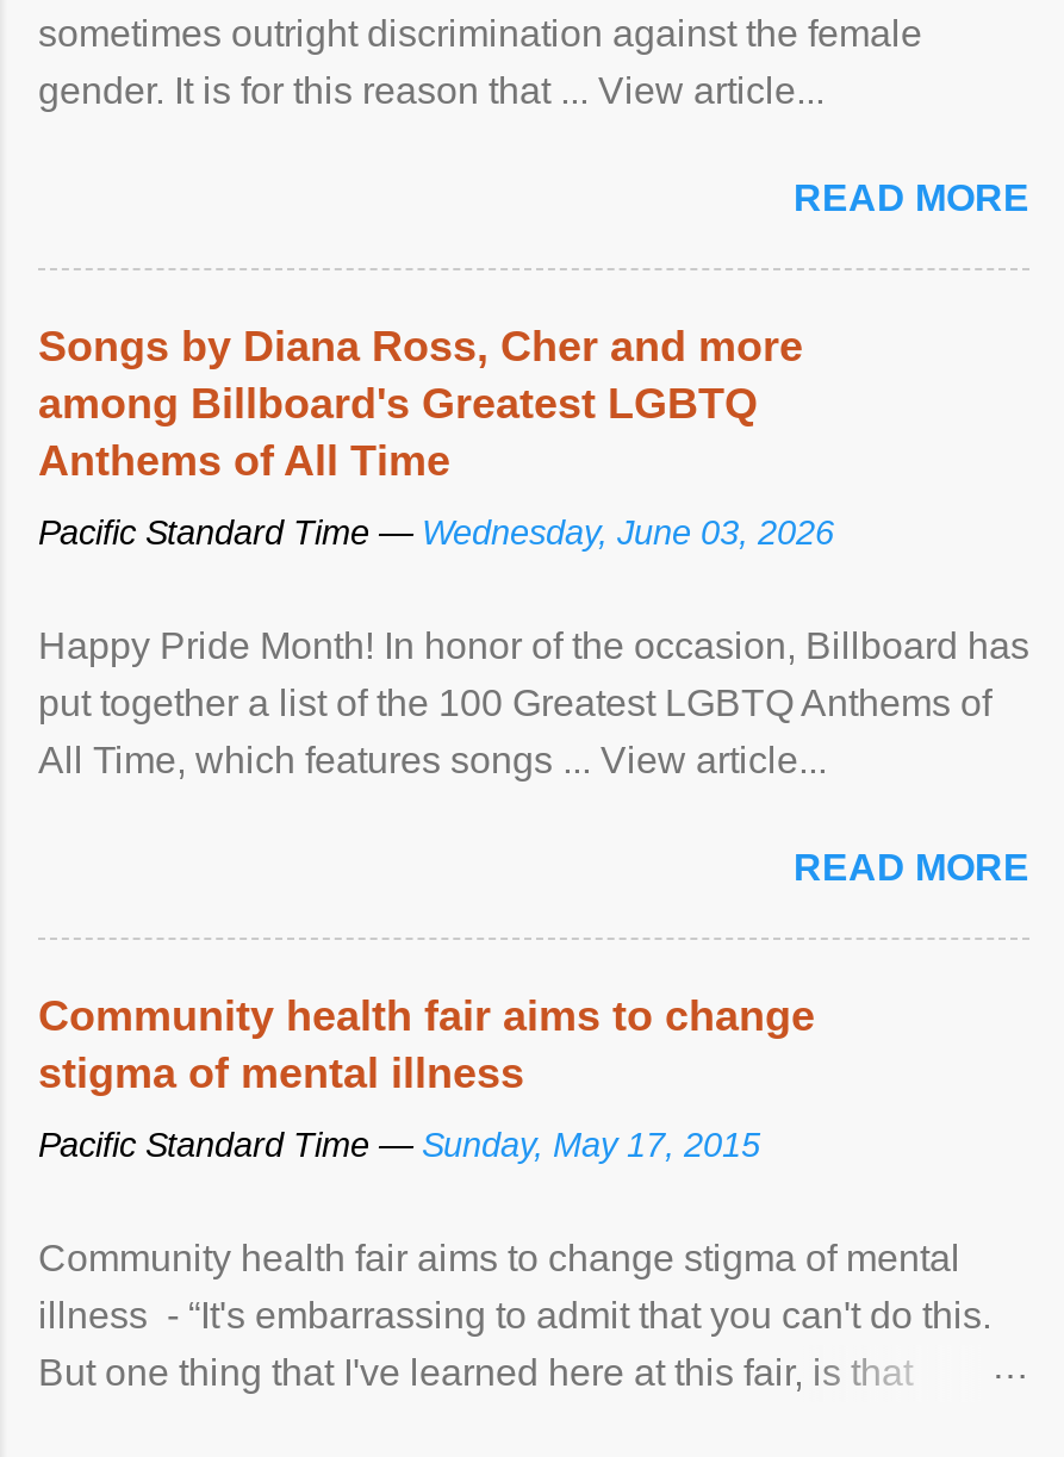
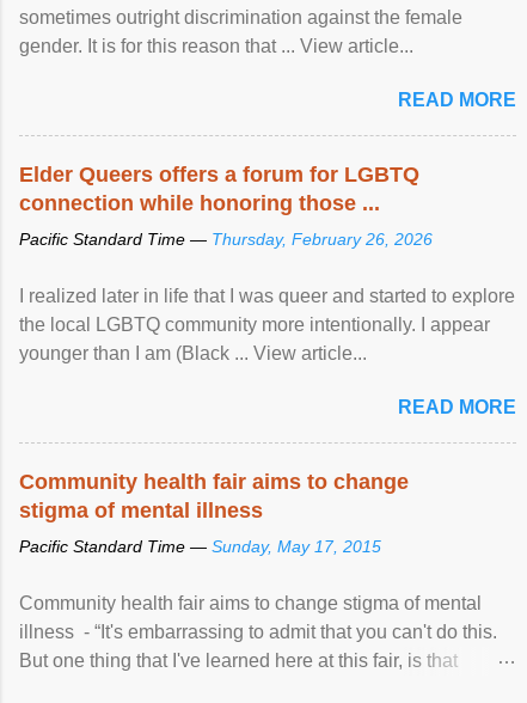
[38,322,803,484] Songs by Diana Ross, Cher and more | among Billboard's Greatest LGBTQ | Anthems of All Time -> [19,162,419,215] Elder Queers offers a forum for LGBTQ | connection while honoring those ...
[38,513,834,551] Pacific Standard Time — Wednesday, June 03, 2026 -> [19,229,433,248] Pacific Standard Time — Thursday, February 26, 2026
[38,624,1029,779] Happy Pride Month! In honor of the occasion, Billboard has | put together a list of the 100 Greatest LGBTQ Anthems of | All Time, which features songs ... View article... -> [19,285,515,363] I realized later in life that I was queer and started to explore | the local LGBTQ community more intentionally. I appear | younger than I am (Black ... View article...

